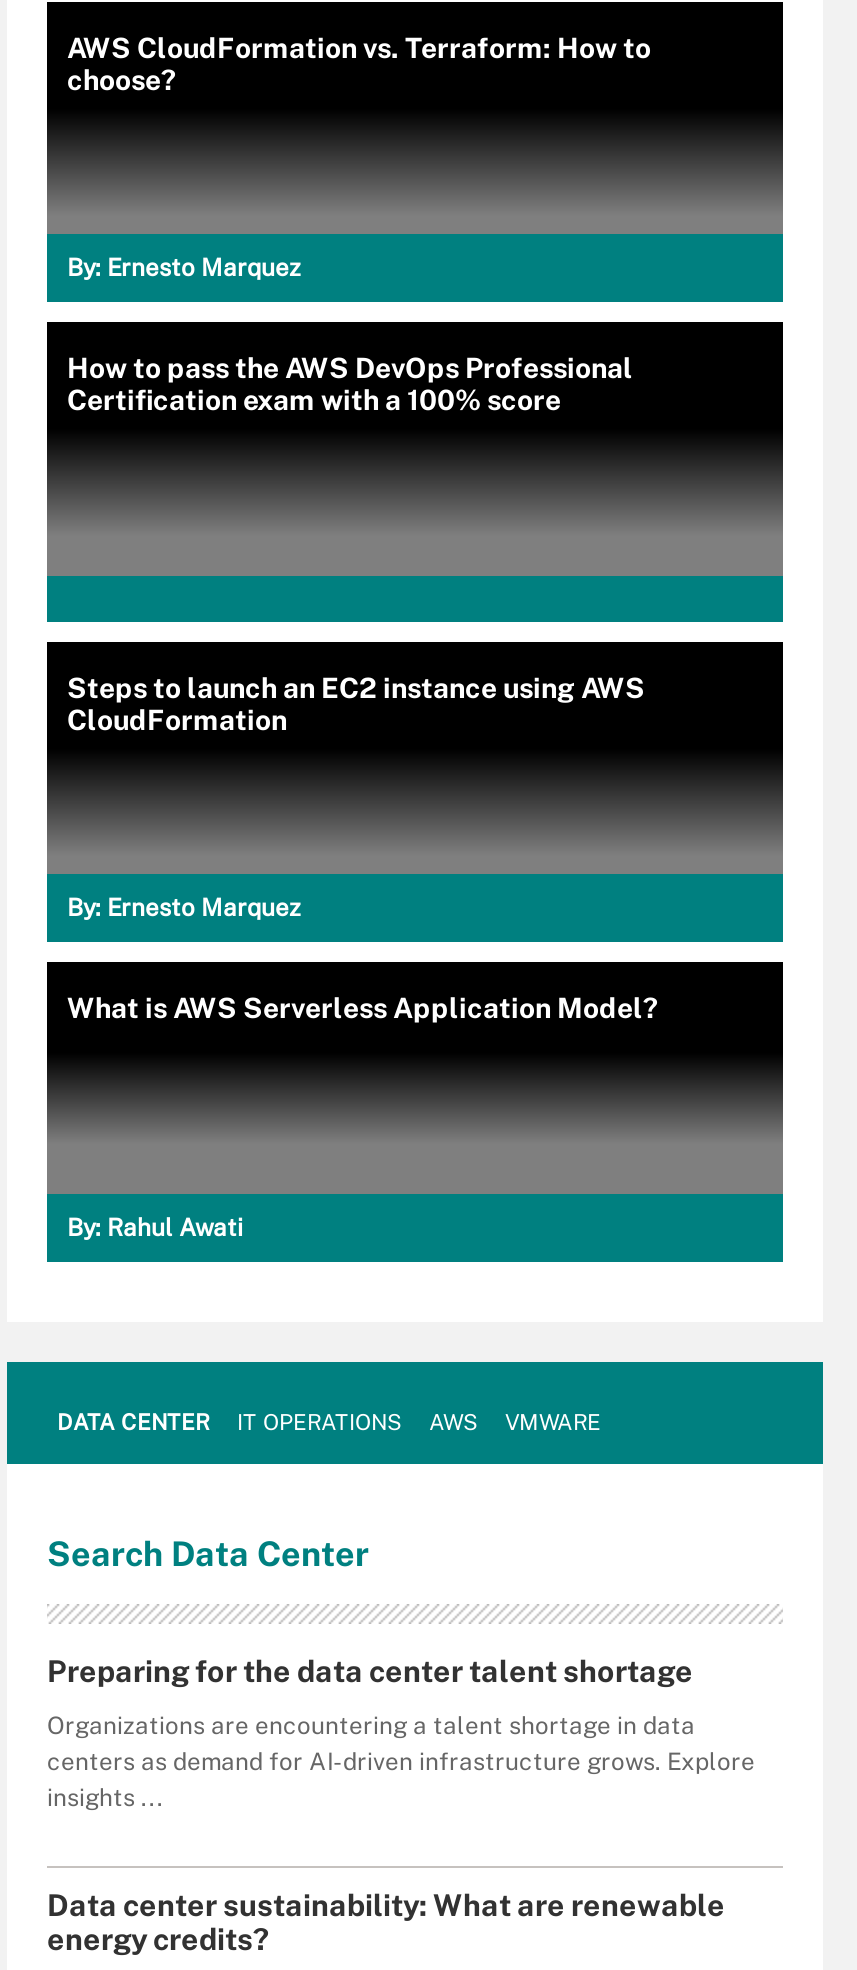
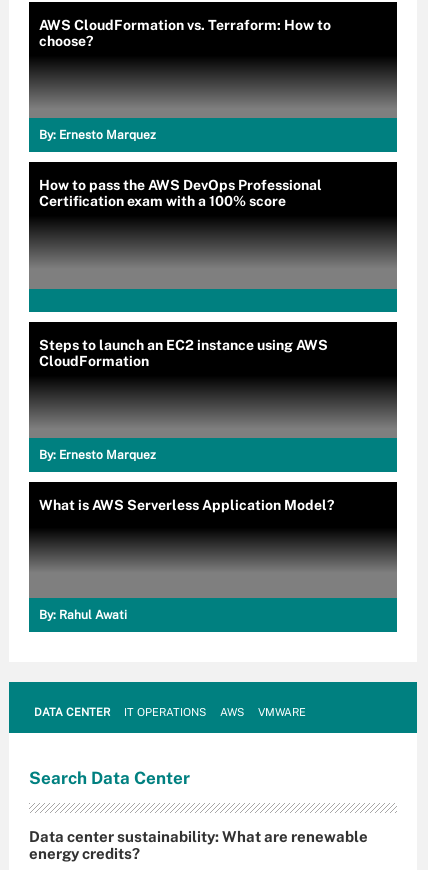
[47,1654,755,1812] Preparing for the data center talent shortage | Organizations are encountering a talent shortage in data | centers as demand for AI-driven infrastructure grows. Explore | insights ... -> none

